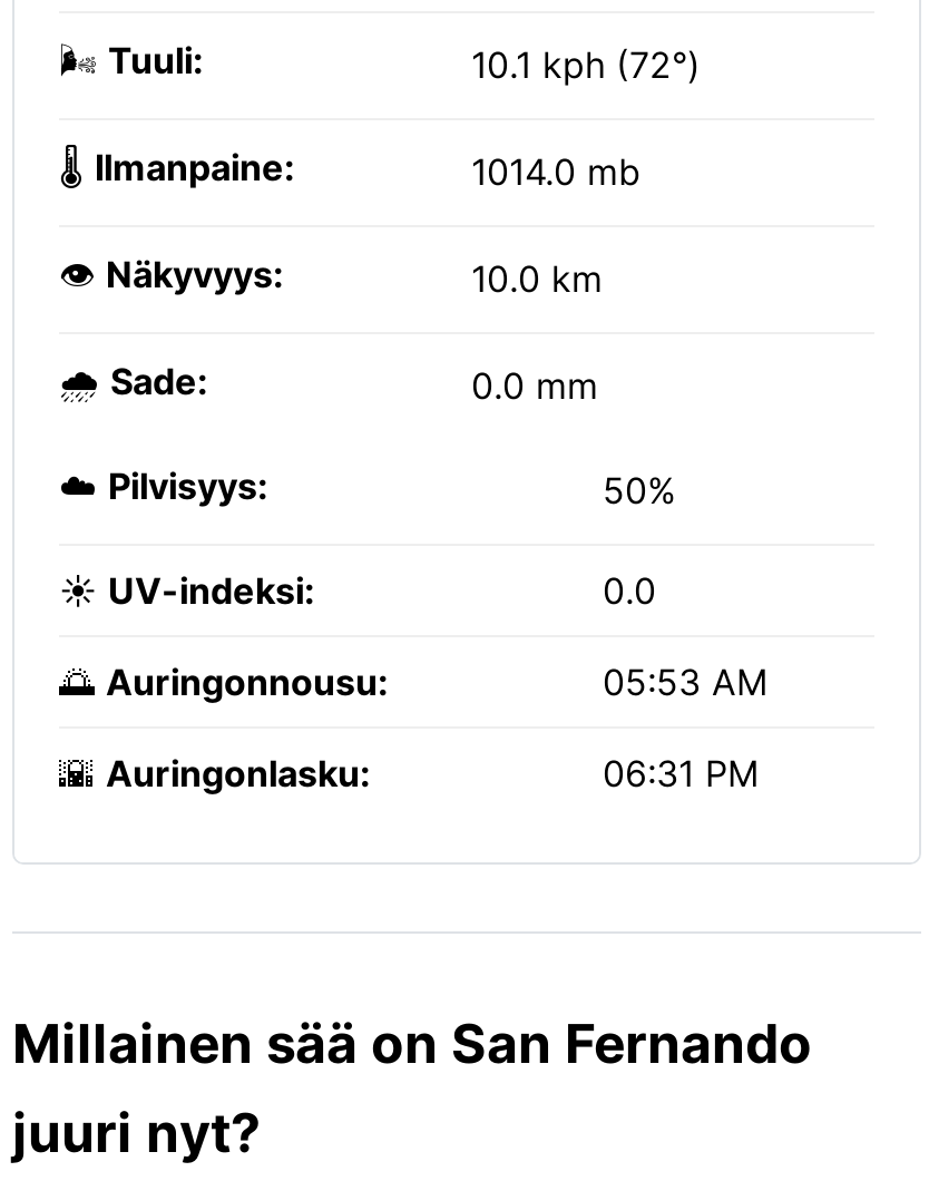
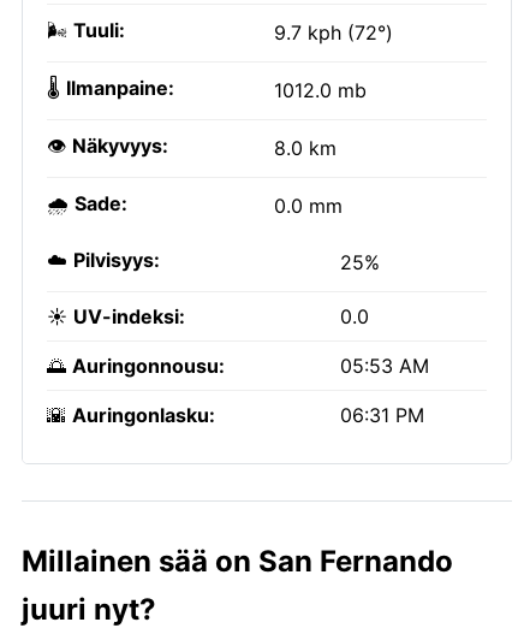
[471,42,701,87] 10.1 kph (72°) -> [274,20,393,45] 9.7 kph (72°)
[471,149,640,194] 1014.0 mb -> [274,78,367,102] 1012.0 mb
[471,256,603,301] 10.0 km -> [274,136,337,160] 8.0 km
[603,468,676,513] 50% -> [340,250,380,274] 25%

